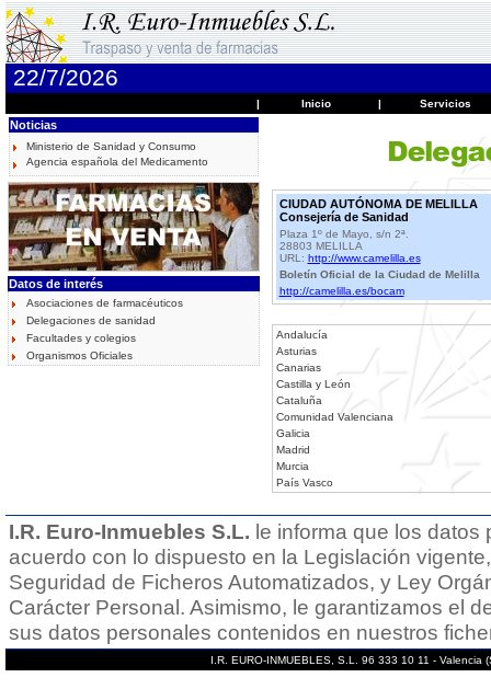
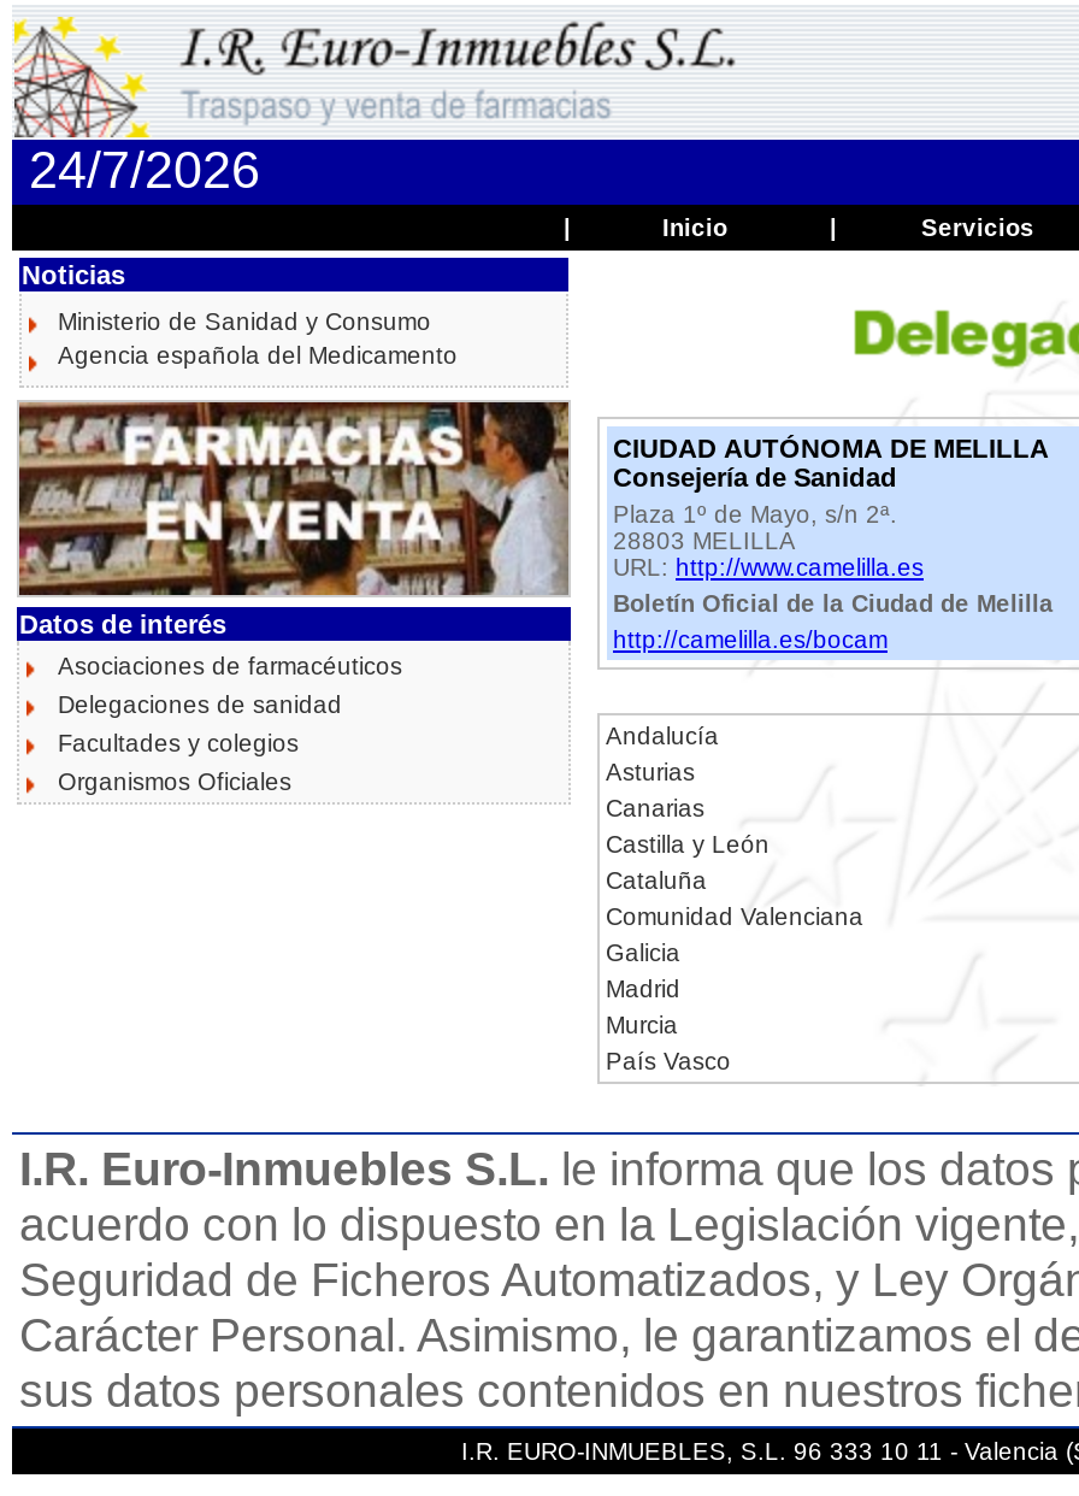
[7,65,118,91] 22/7/2026 -> [14,142,260,200] 24/7/2026

